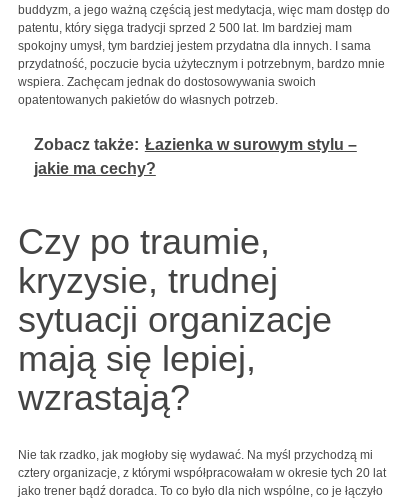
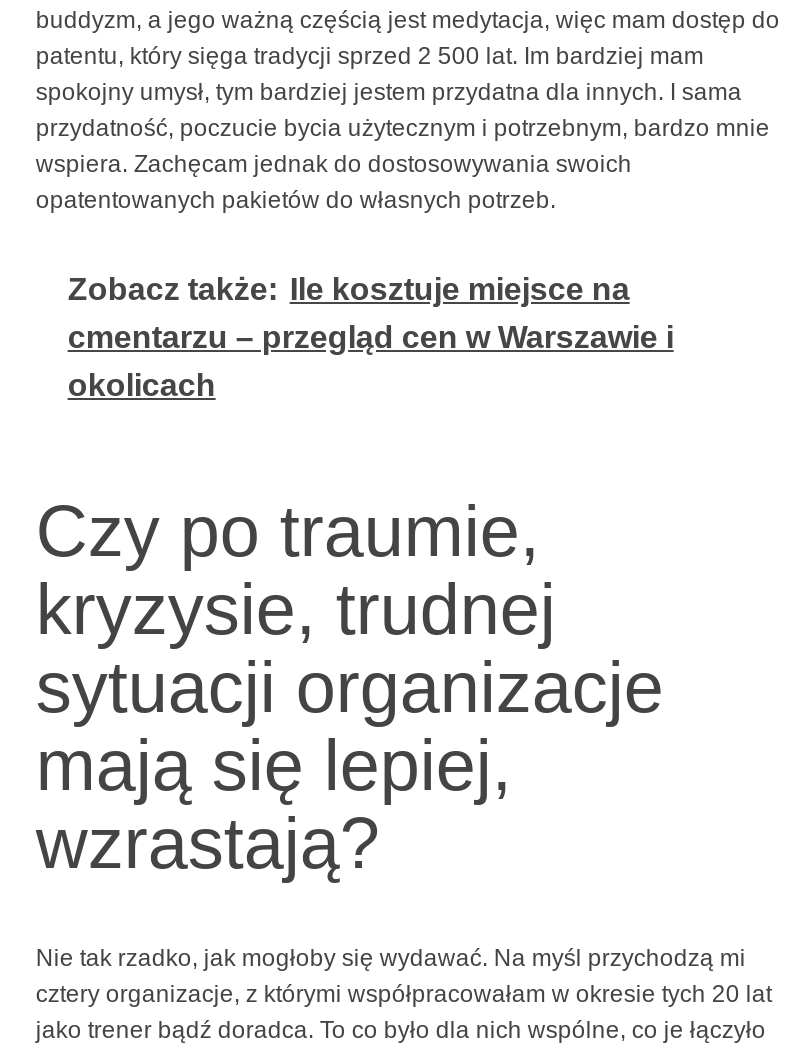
[34,136,357,177] Zobacz także: Łazienka w surowym stylu – | jakie ma cechy? -> [68,272,674,402] Zobacz także: Ile kosztuje miejsce na | cmentarzu – przegląd cen w Warszawie i | okolicach

